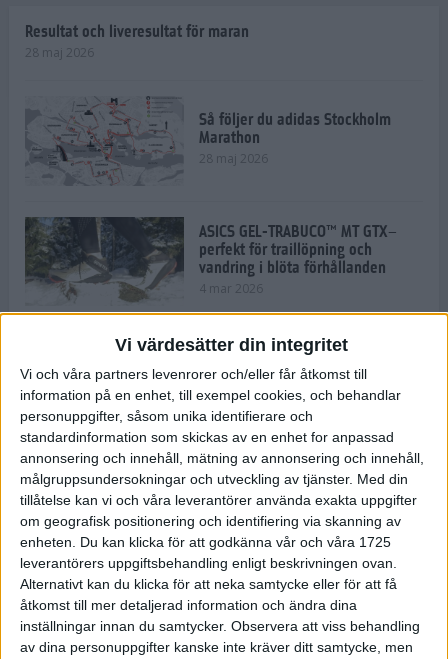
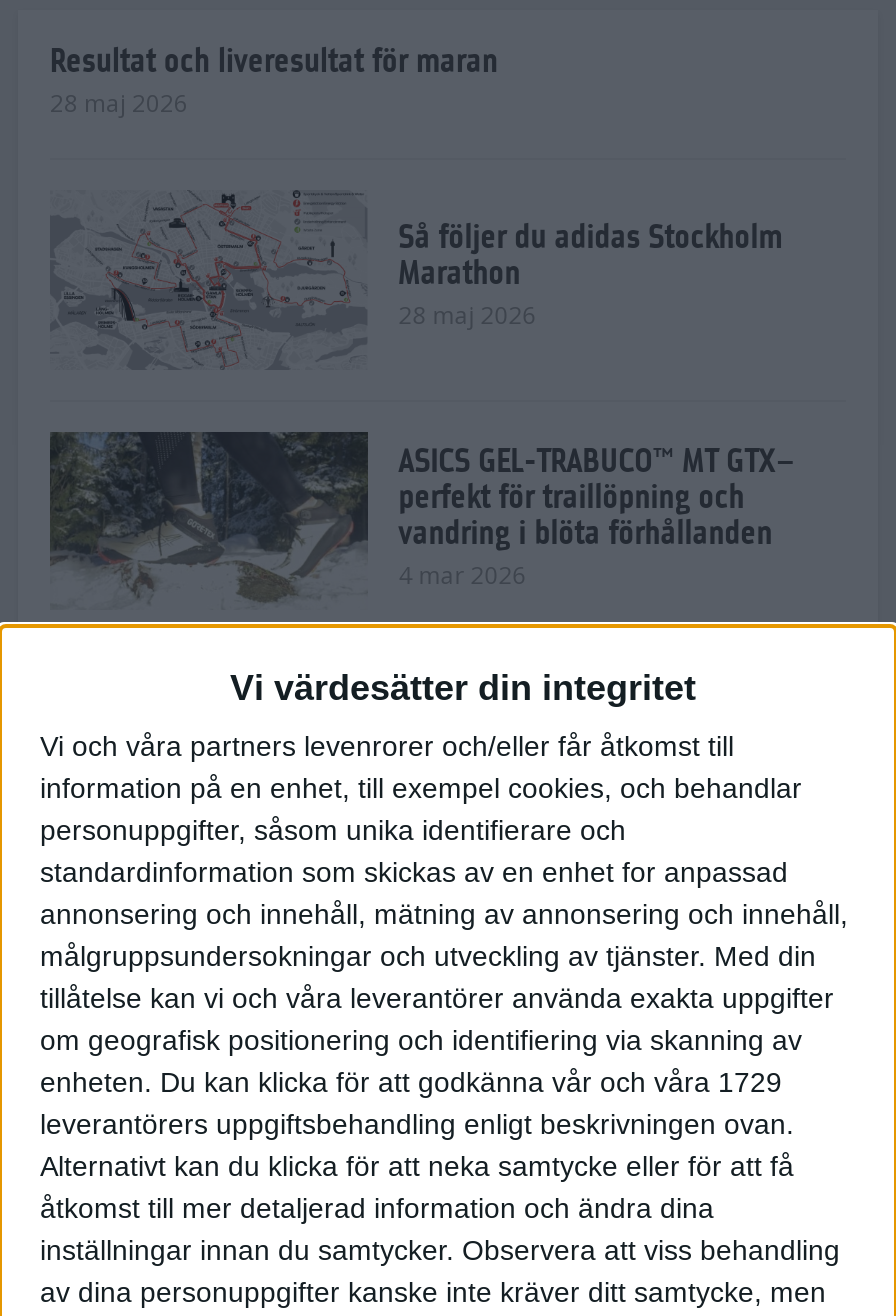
[20,534,391,550] enheten. Du kan klicka för att godkänna vår och våra 1725 -> [40,1067,782,1099] enheten. Du kan klicka för att godkänna vår och våra 1729

